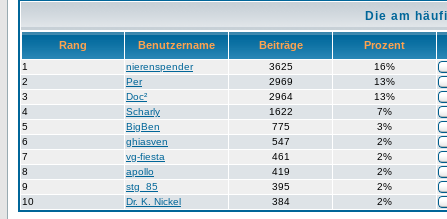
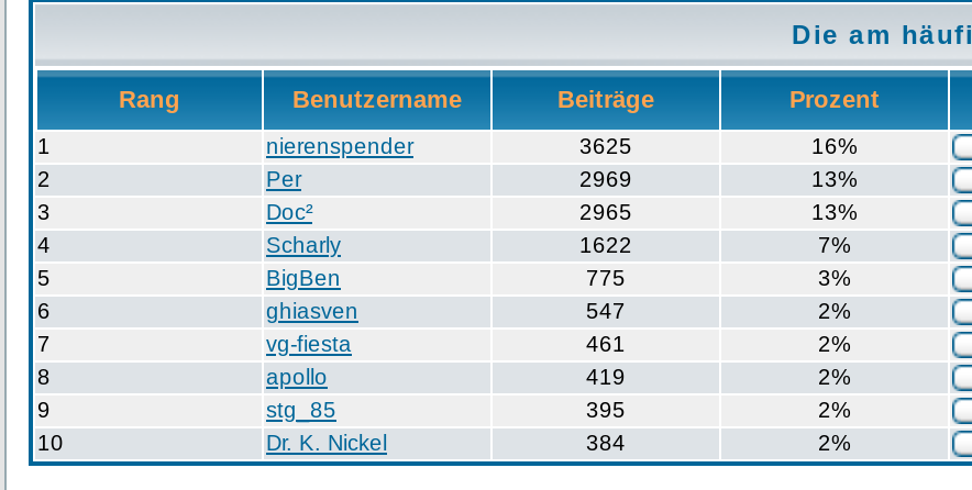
[268,91,292,102] 2964 -> [579,200,632,224] 2965

